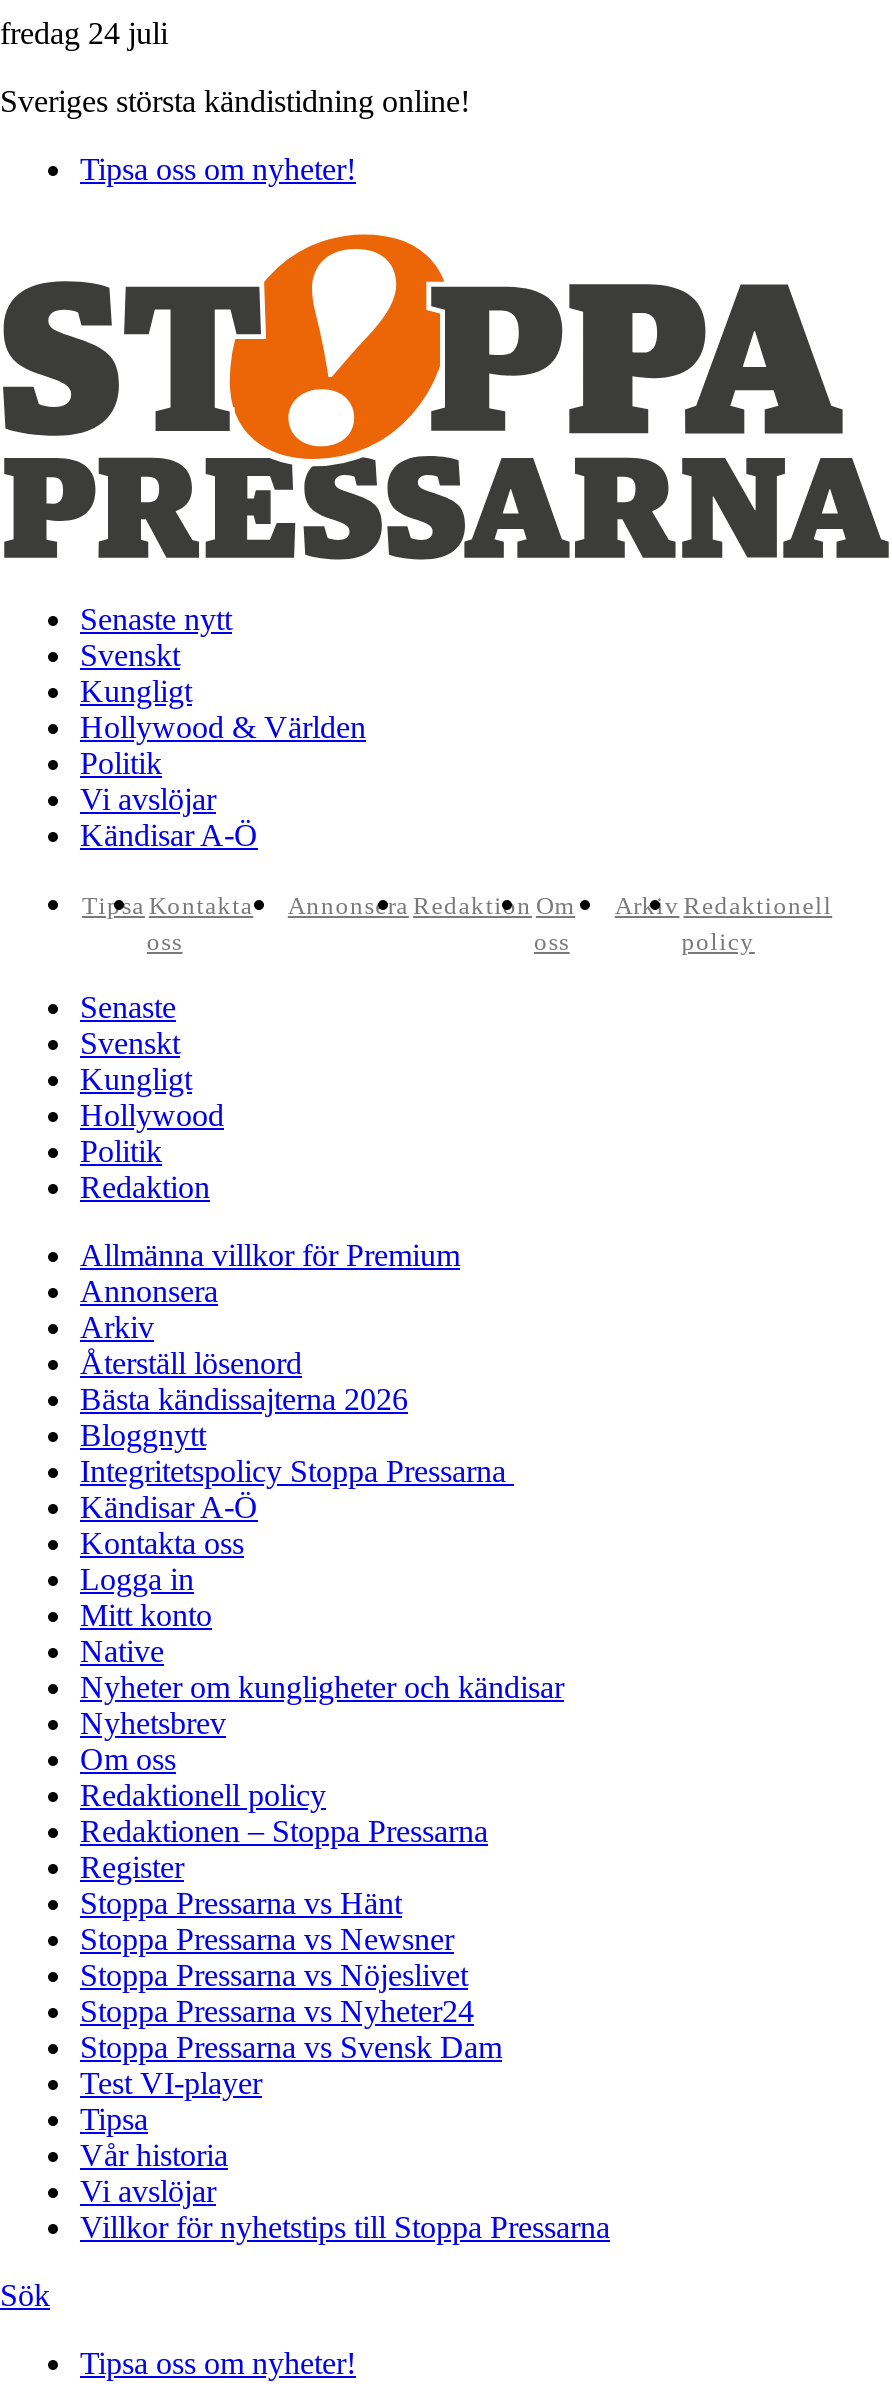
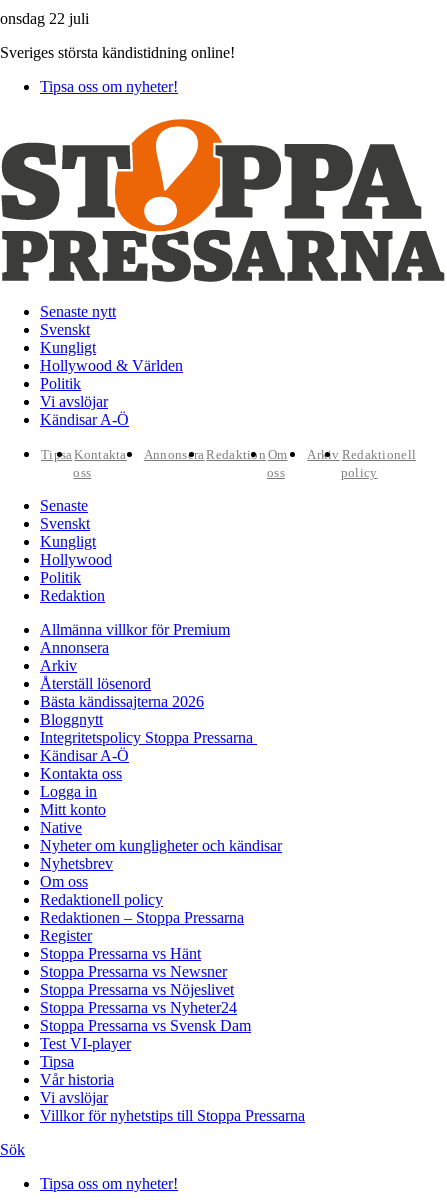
[0,16,168,50] fredag 24 juli -> [0,10,89,27] onsdag 22 juli

